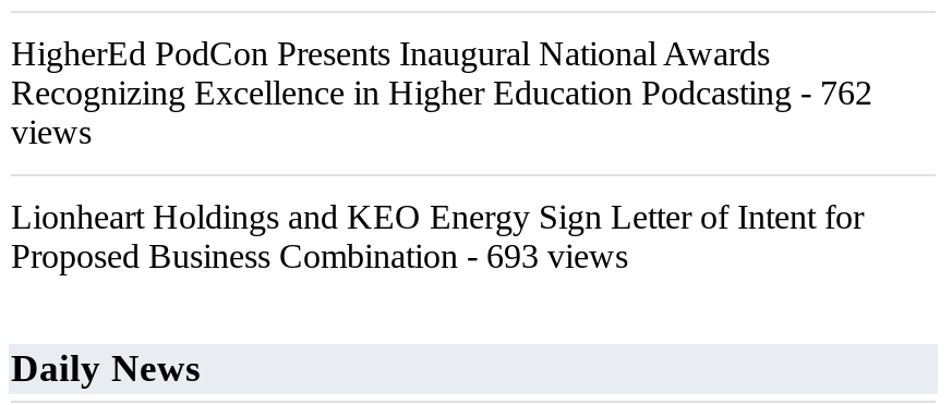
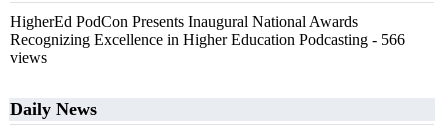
[11,74,872,111] Recognizing Excellence in Higher Education Podcasting - 762 -> [10,31,405,48] Recognizing Excellence in Higher Education Podcasting - 566
[11,198,864,274] Lionheart Holdings and KEO Energy Sign Letter of Intent for | Proposed Business Combination - 693 views -> none

